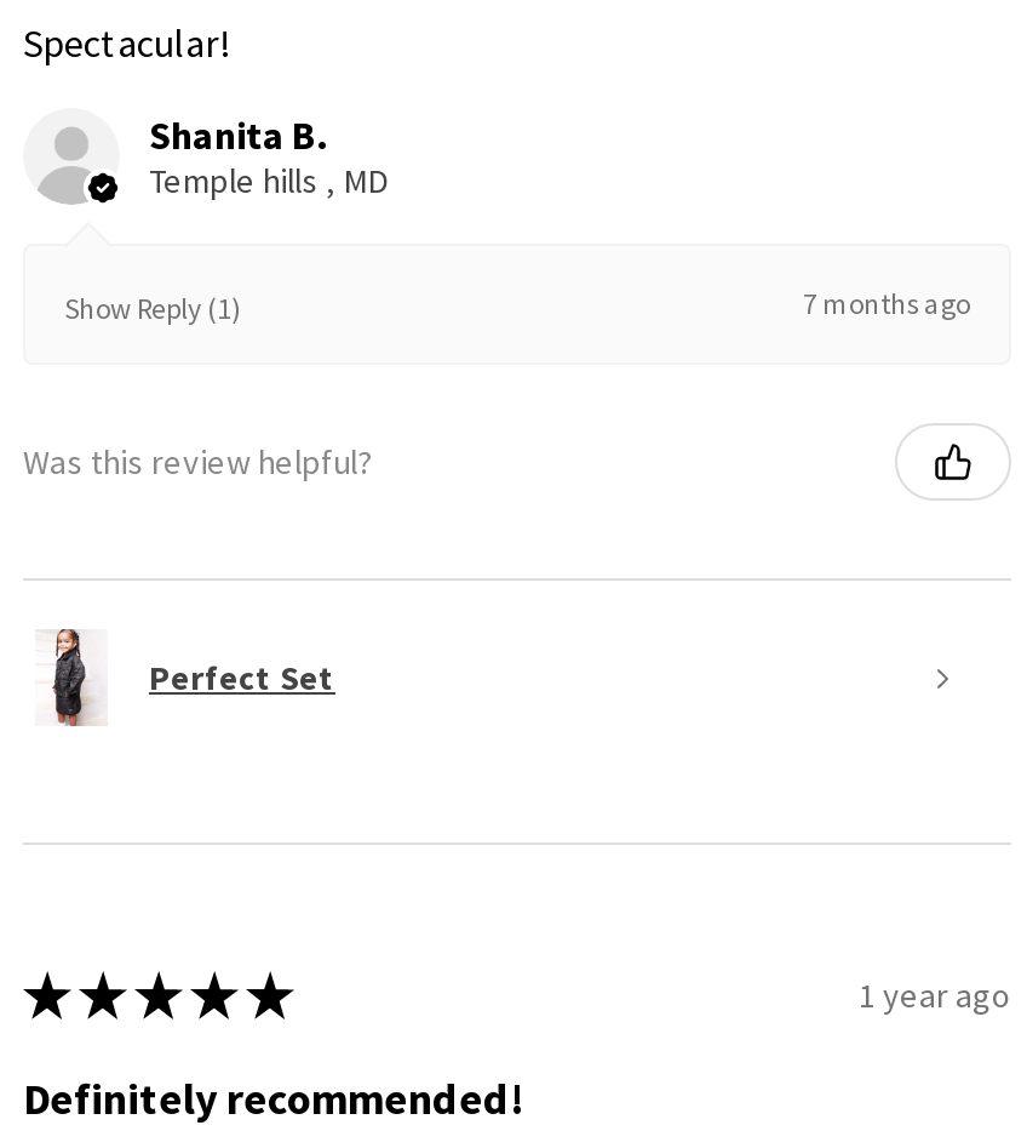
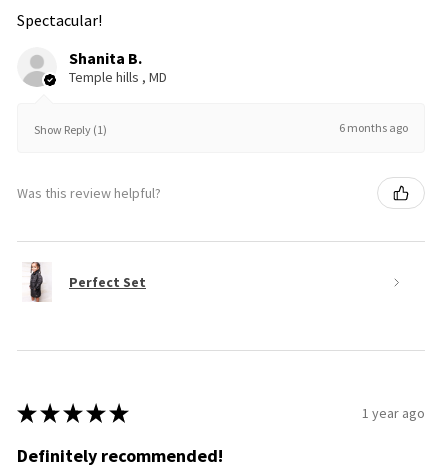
[803,286,970,322] 7 months ago -> [339,120,408,135] 6 months ago

